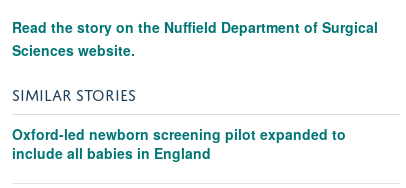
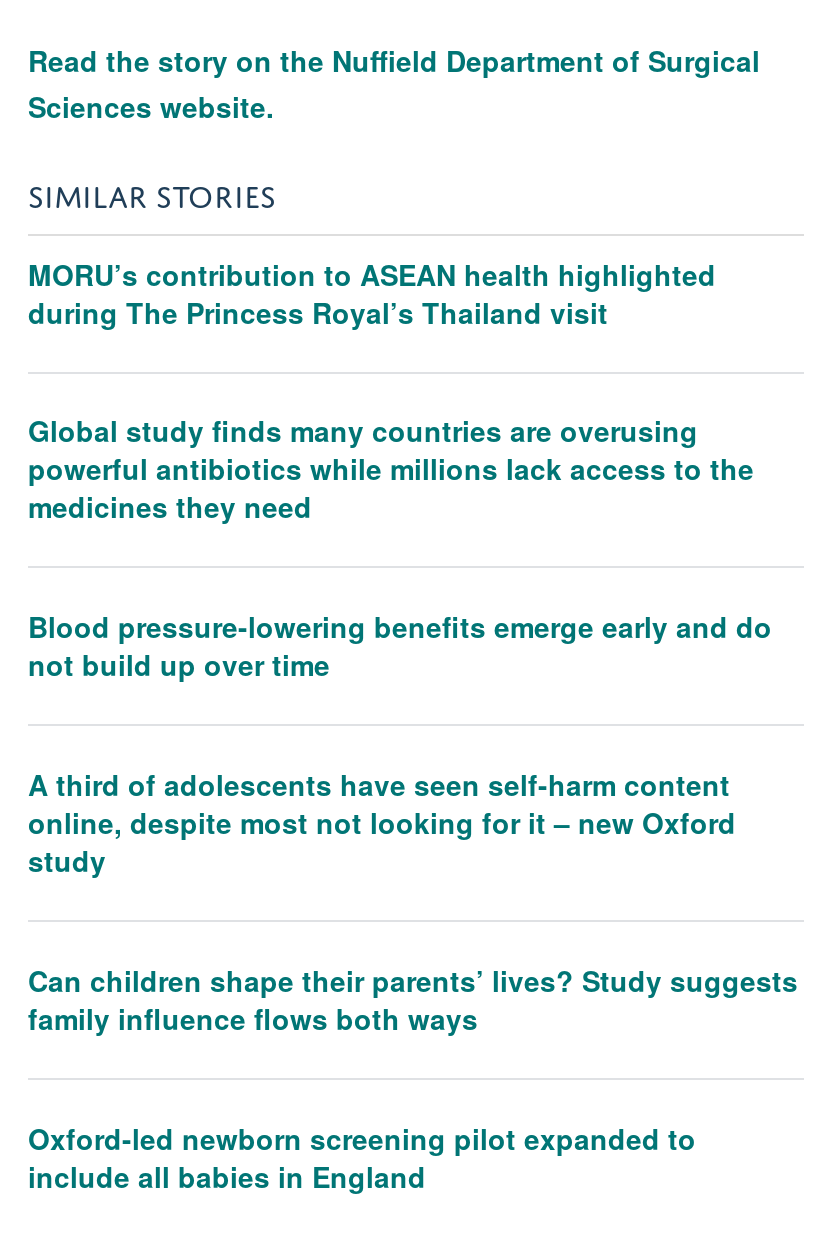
none -> [28,253,798,1039] MORU’s contribution to ASEAN health highlighted | during The Princess Royal’s Thailand visit | Global study finds many countries are overusing | powerful antibiotics while millions lack access to the | medicines they need | Blood pressure-lowering benefits emerge early and do | not build up over time | A third of adolescents have seen self-harm content | online, despite most not looking for it – new Oxford | study | Can children shape their parents’ lives? Study suggests | family influence flows both ways

